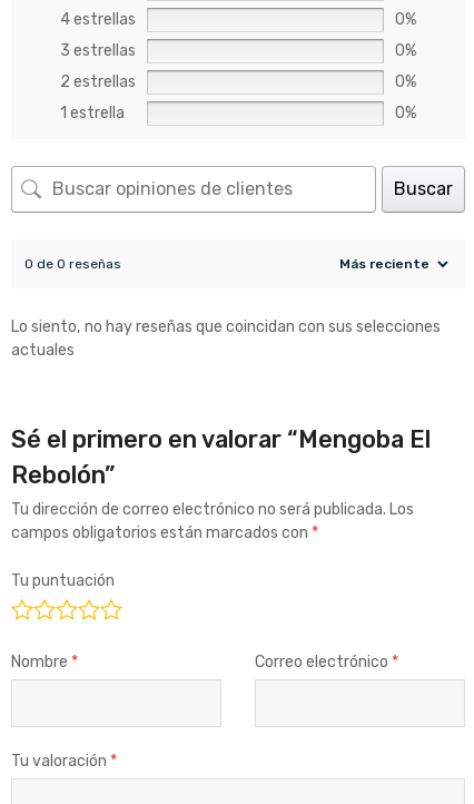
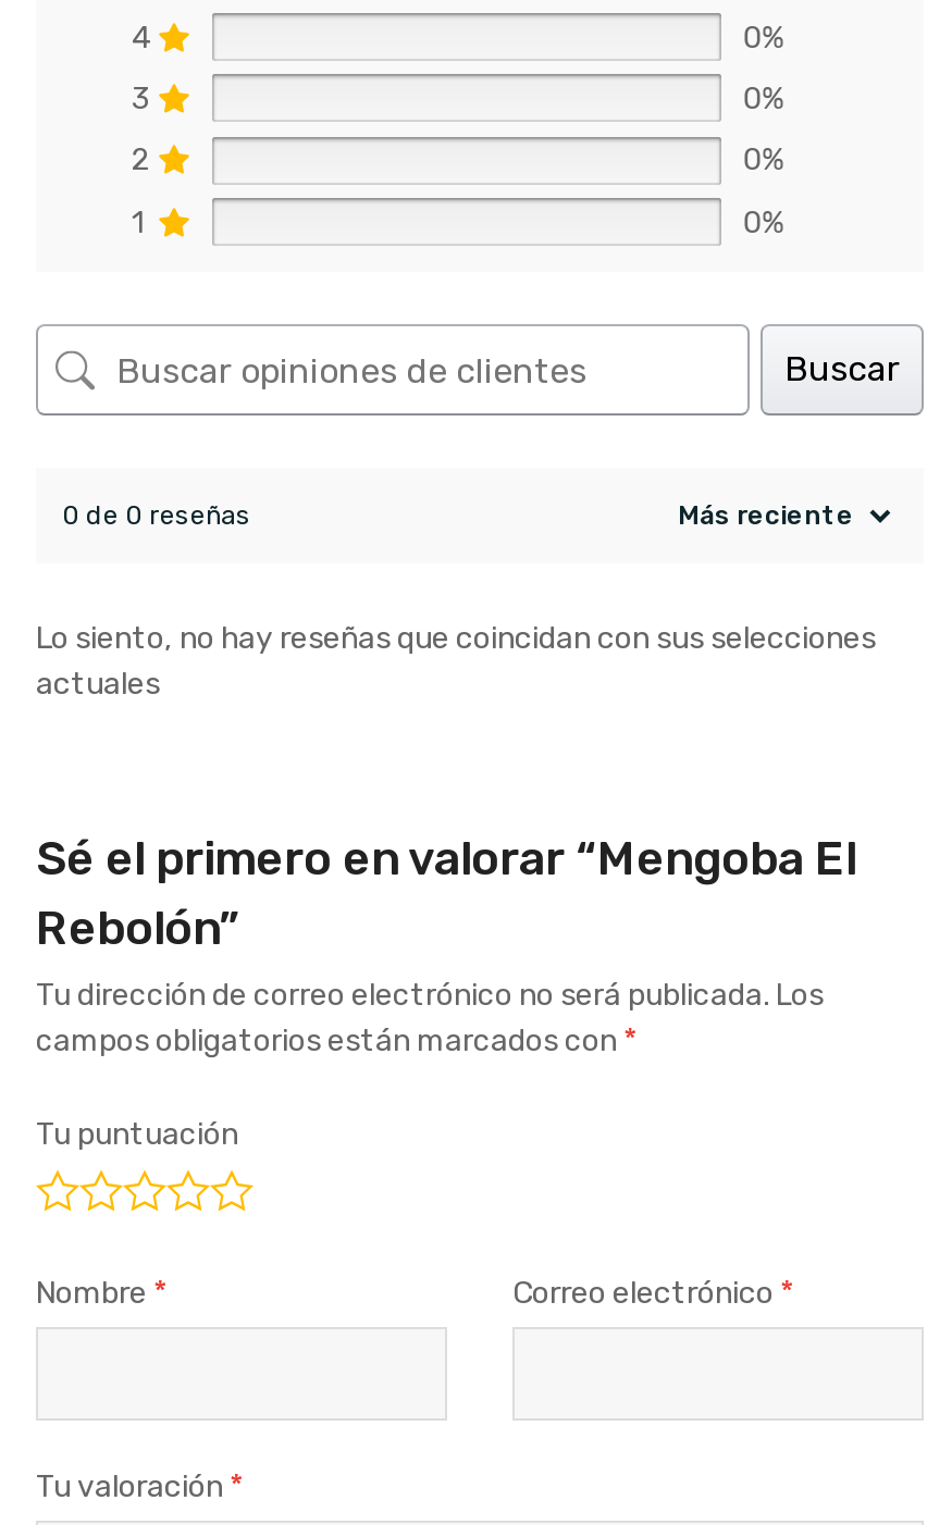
[60,10,136,29] 4 estrellas -> [132,19,151,56] 4
[60,41,136,60] 3 estrellas -> [132,81,151,118] 3
[60,72,136,91] 2 estrellas -> [132,142,151,179] 2
[60,103,125,122] 1 estrella -> [132,204,145,241] 1

